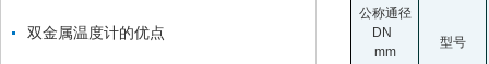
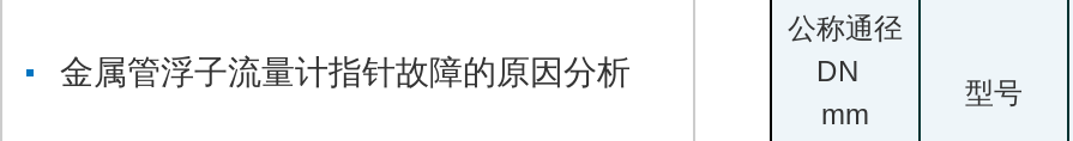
[27,24,165,41] 双金属温度计的优点 -> [60,53,631,91] 金属管浮子流量计指针故障的原因分析

